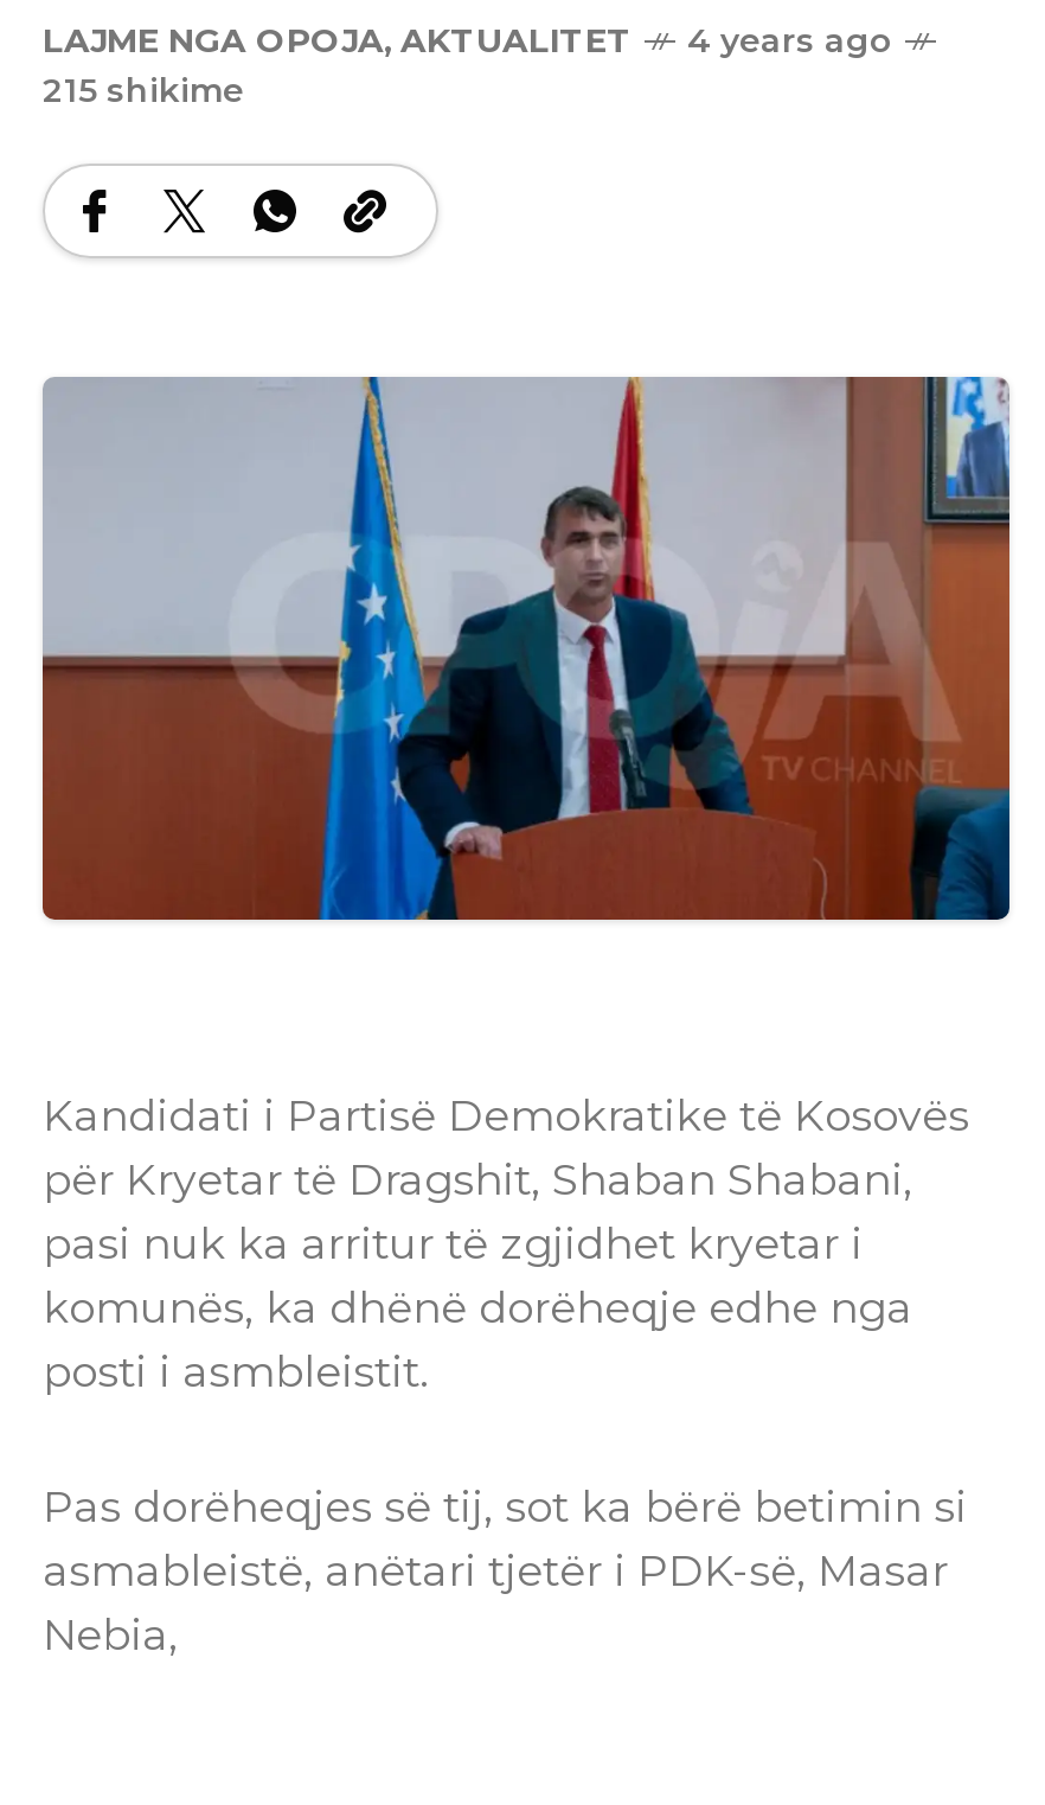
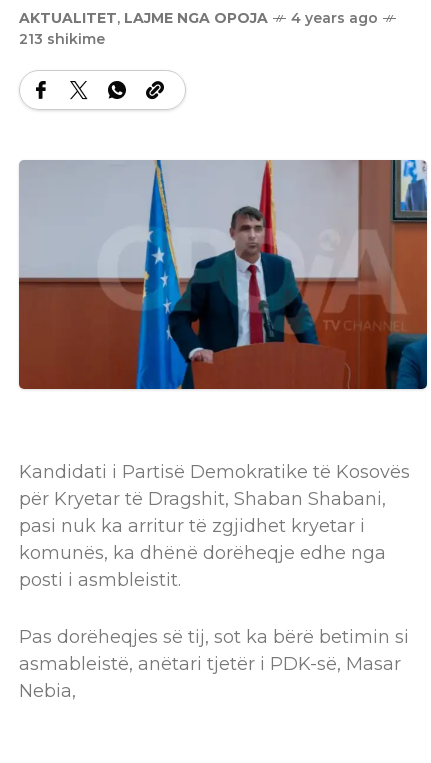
[43,18,633,60] LAJME NGA OPOJA, AKTUALITET -> [19,8,268,26] AKTUALITET, LAJME NGA OPOJA
[43,68,244,110] 215 shikime -> [19,29,105,47] 213 shikime

